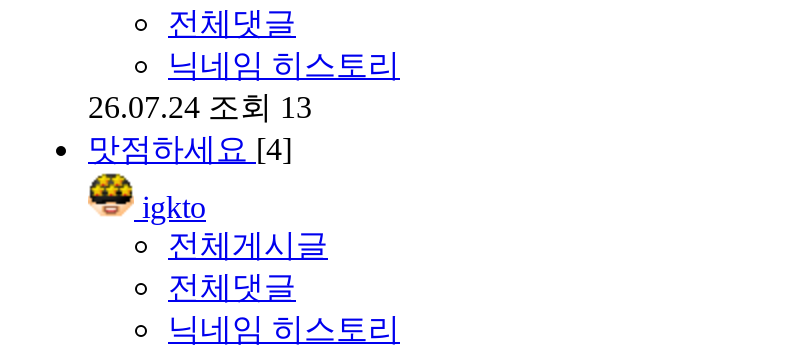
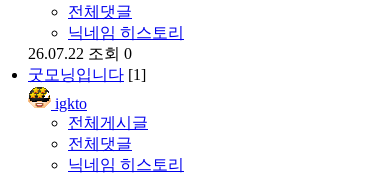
[88,91,312,167] 26.07.24 조회 13 | 맛점하세요 [4] -> [28,45,146,83] 26.07.22 조회 0 | 굿모닝입니다 [1]

